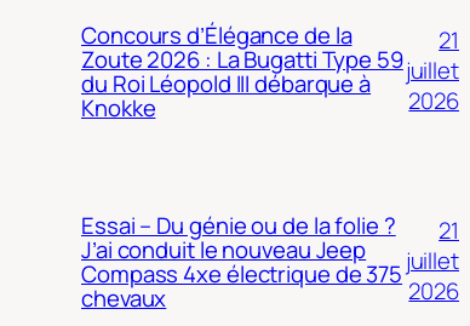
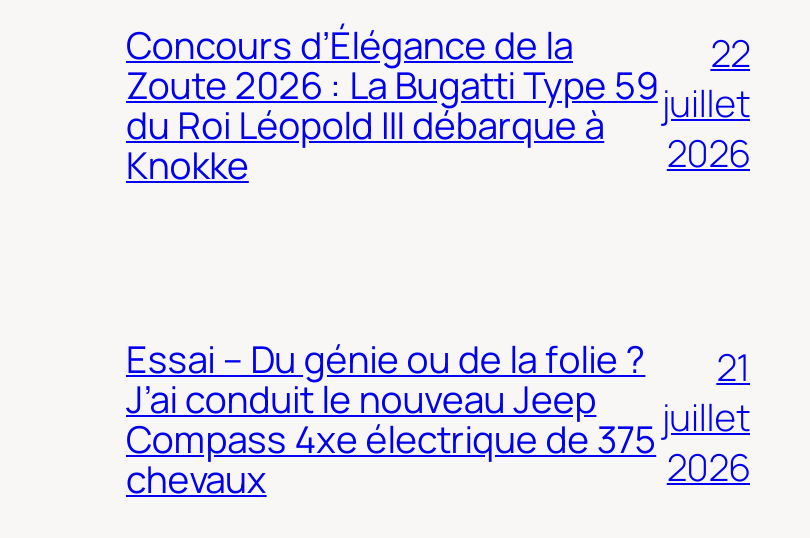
[439,24,459,56] 21 -> [710,27,750,79] 22

